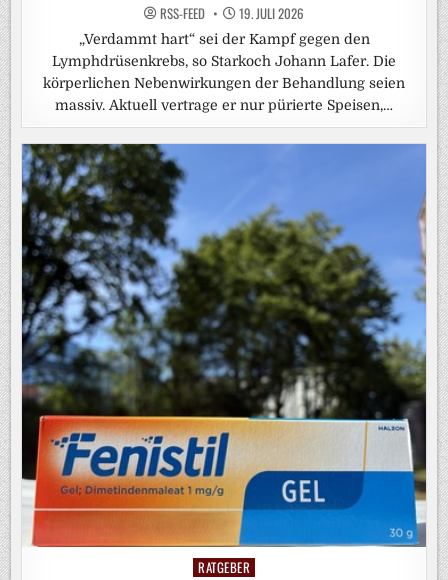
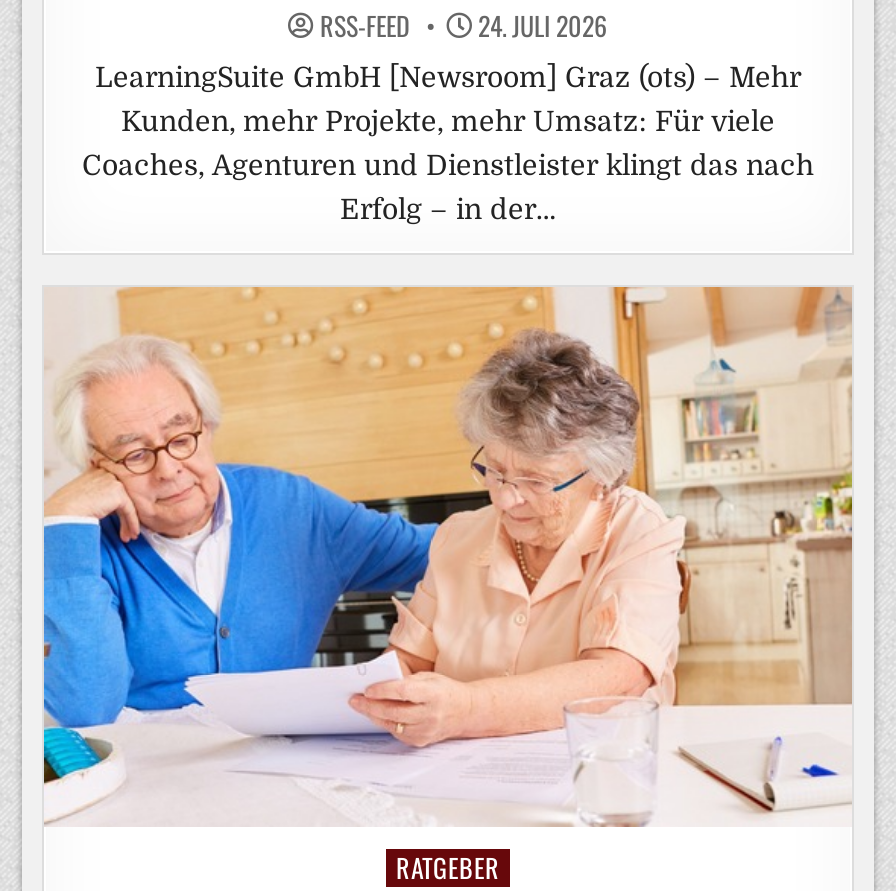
[43,3,405,113] 19. JULI 2026 | „Verdammt hart“ sei der Kampf gegen den | Lymphdrüsenkrebs, so Starkoch Johann Lafer. Die | körperlichen Nebenwirkungen der Behandlung seien | massiv. Aktuell vertrage er nur pürierte Speisen,… -> [82,6,814,226] 24. JULI 2026 | LearningSuite GmbH [Newsroom] Graz (ots) – Mehr | Kunden, mehr Projekte, mehr Umsatz: Für viele | Coaches, Agenturen und Dienstleister klingt das nach | Erfolg – in der…
[21,143,427,548] [image] -> [42,286,854,828] [image]

